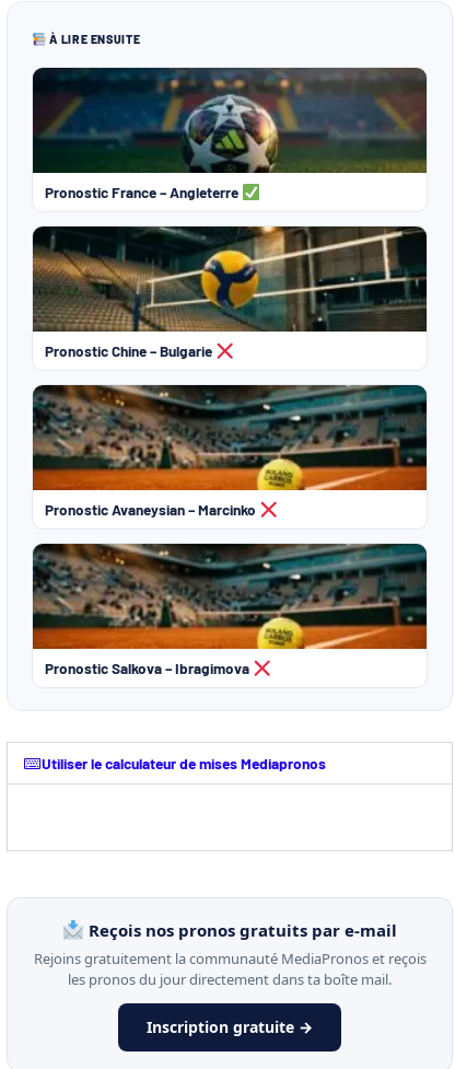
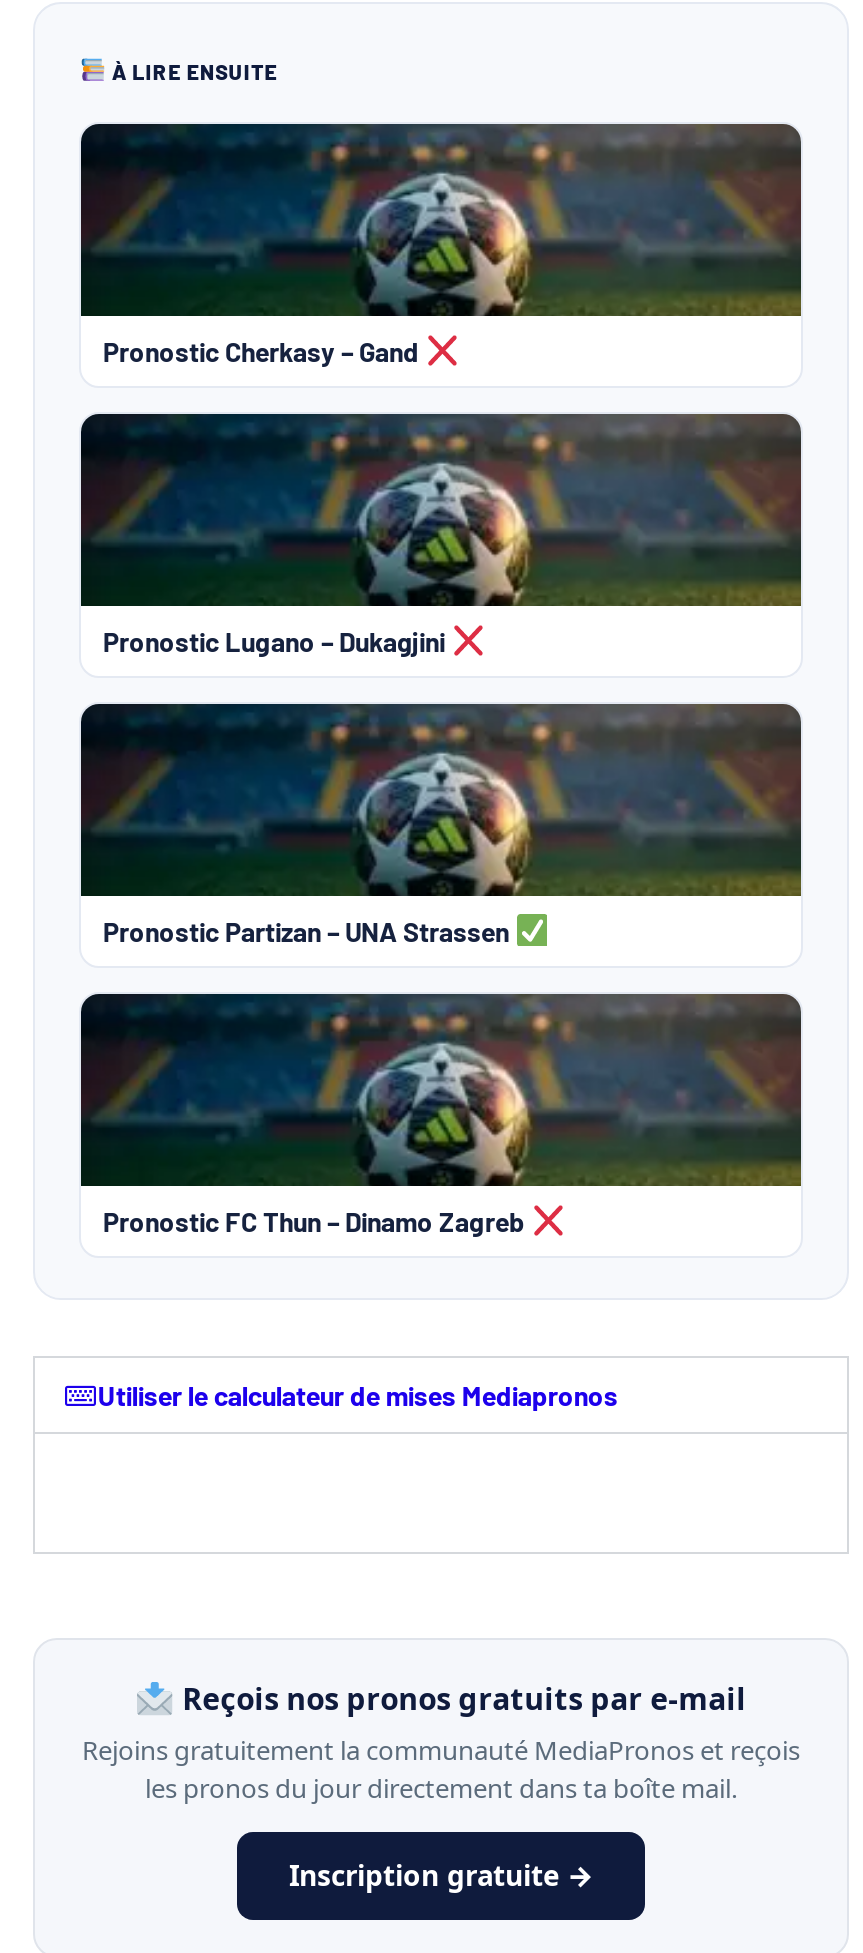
[45,183,242,201] Pronostic France – Angleterre -> [103,333,425,367] Pronostic Cherkasy – Gand
[32,225,427,360] [image] | Pronostic Chine – Bulgarie -> [79,411,801,657] [image] | Pronostic Lugano – Dukagjini
[32,384,428,519] [image] | Pronostic Avaneysian – Marcinko -> [79,701,803,947] [image] | Pronostic Partizan – UNA Strassen
[32,543,428,677] [image] | Pronostic Salkova – Ibragimova -> [79,991,803,1237] [image] | Pronostic FC Thun – Dinamo Zagreb

